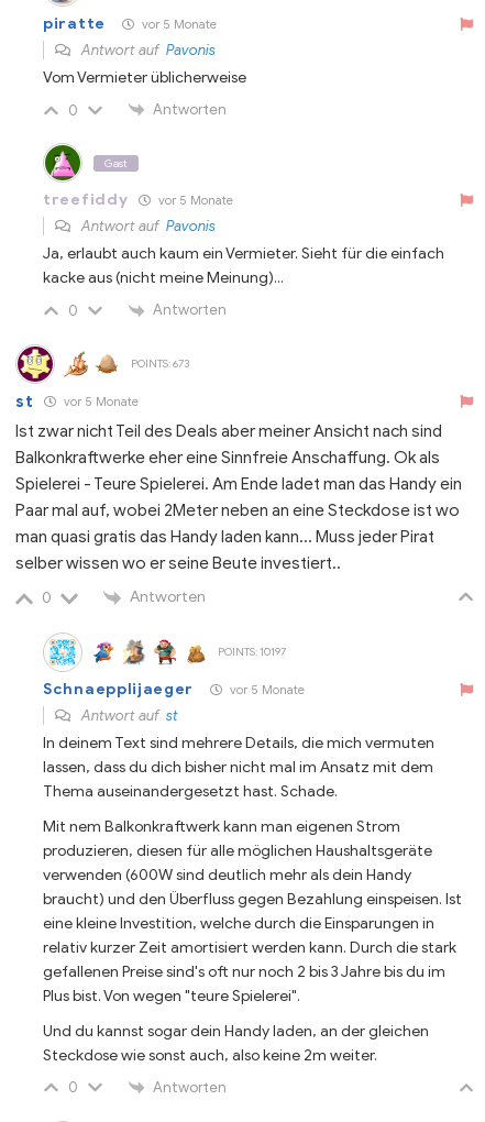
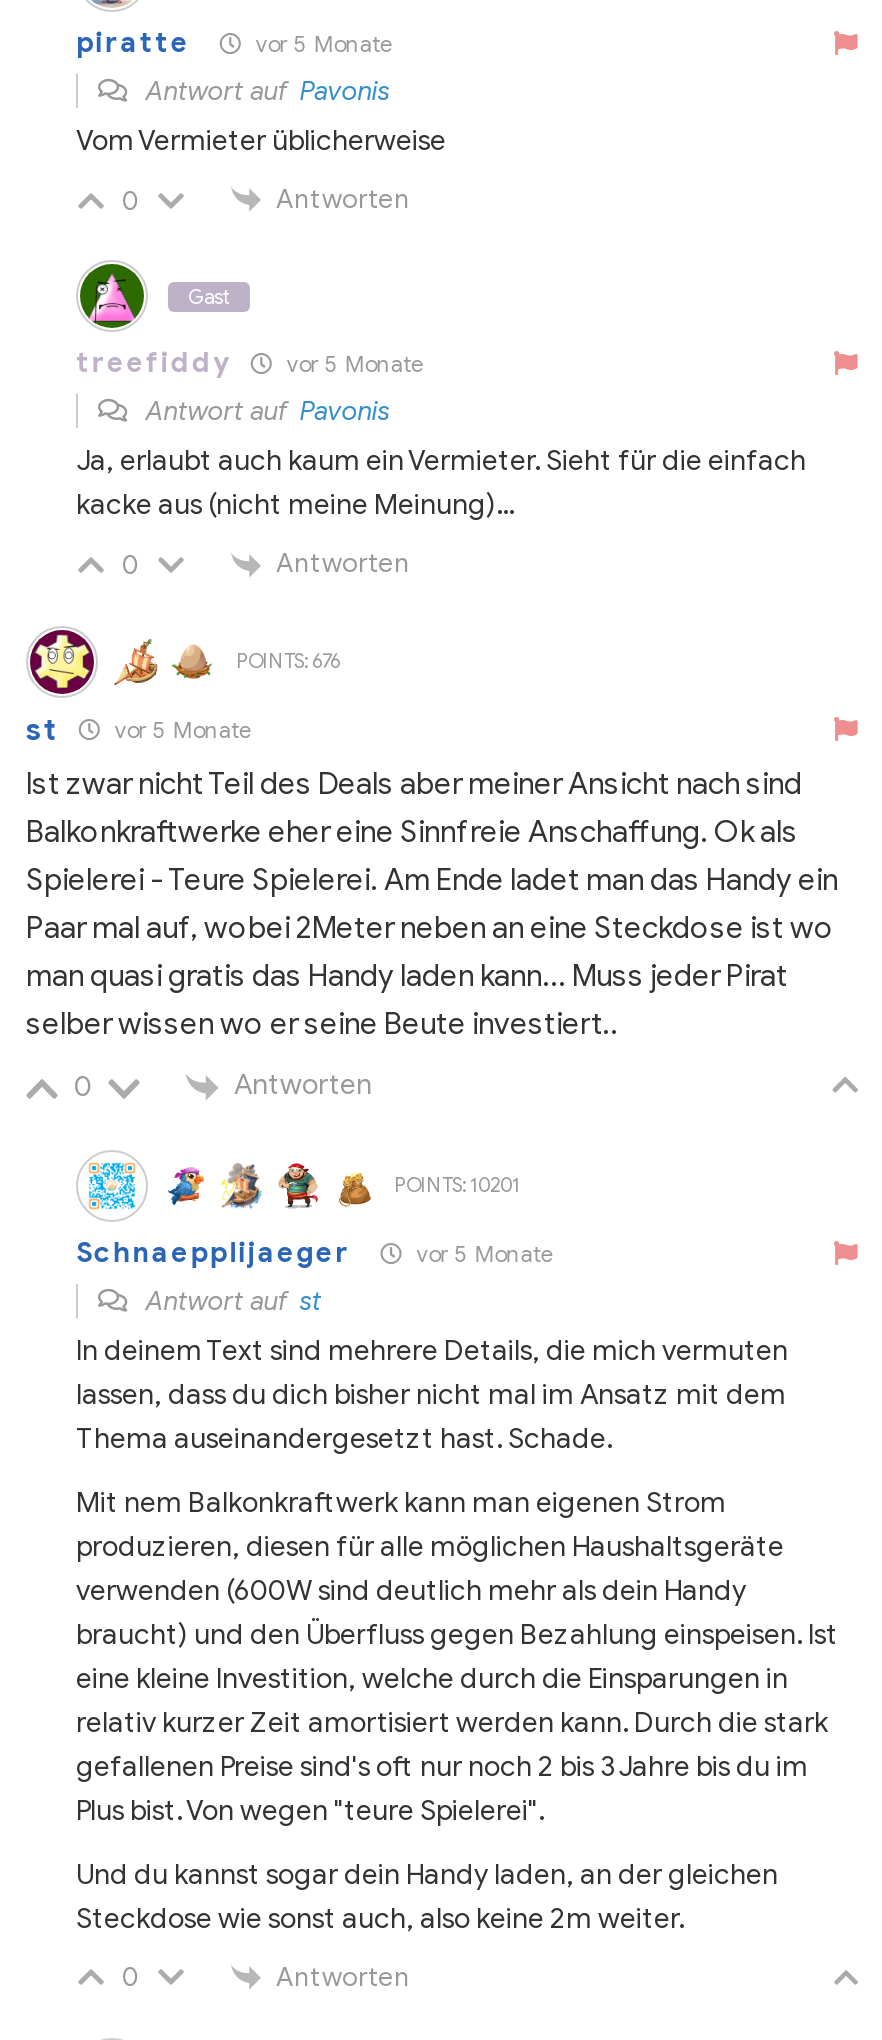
[131,357,189,371] POINTS: 673 -> [236,648,340,674] POINTS: 676
[218,644,286,658] POINTS: 10197 -> [394,1171,520,1197] POINTS: 10201

